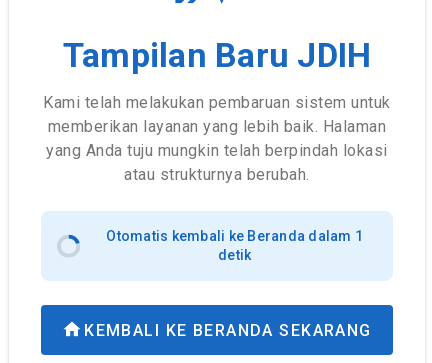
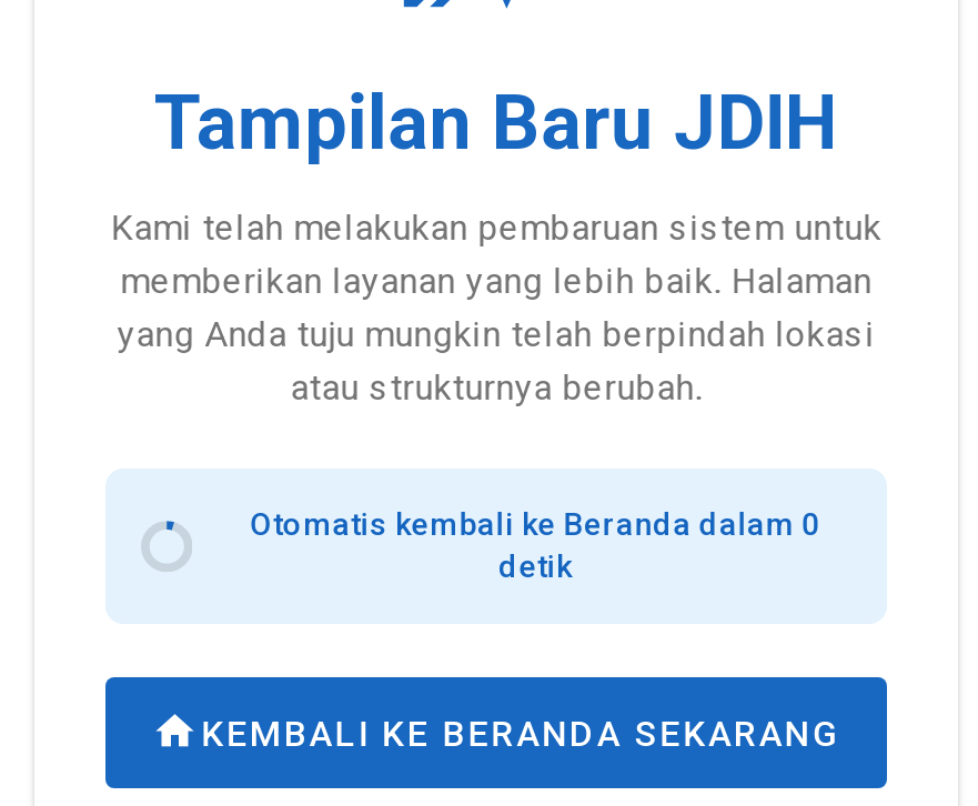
[106,228,363,244] Otomatis kembali ke Beranda dalam 1 -> [250,506,820,542] Otomatis kembali ke Beranda dalam 0

